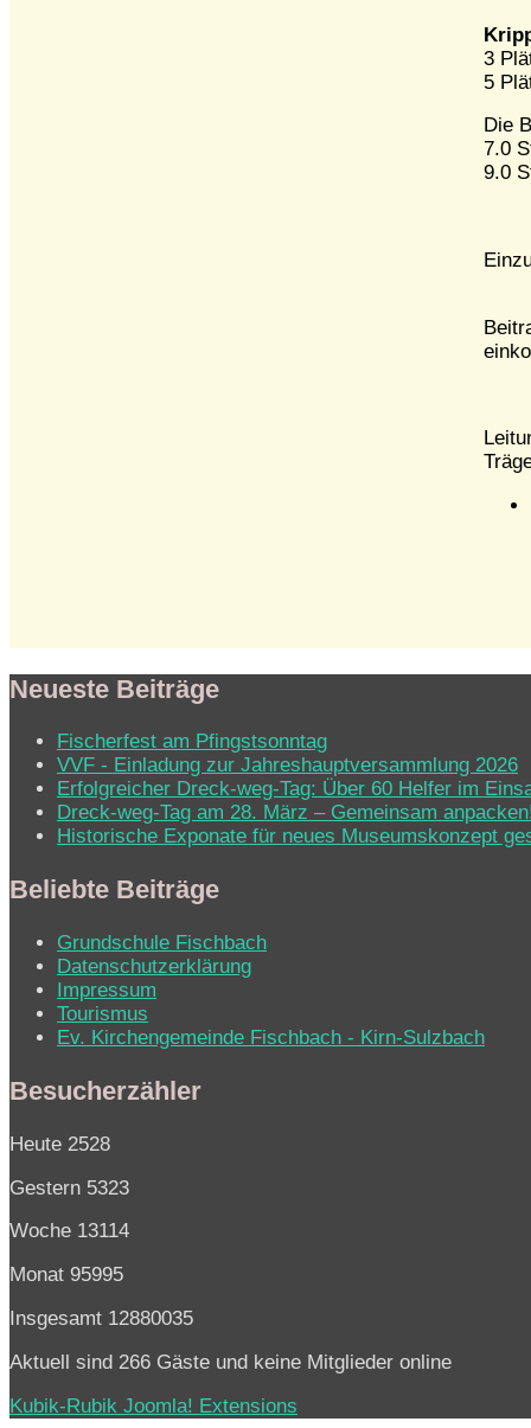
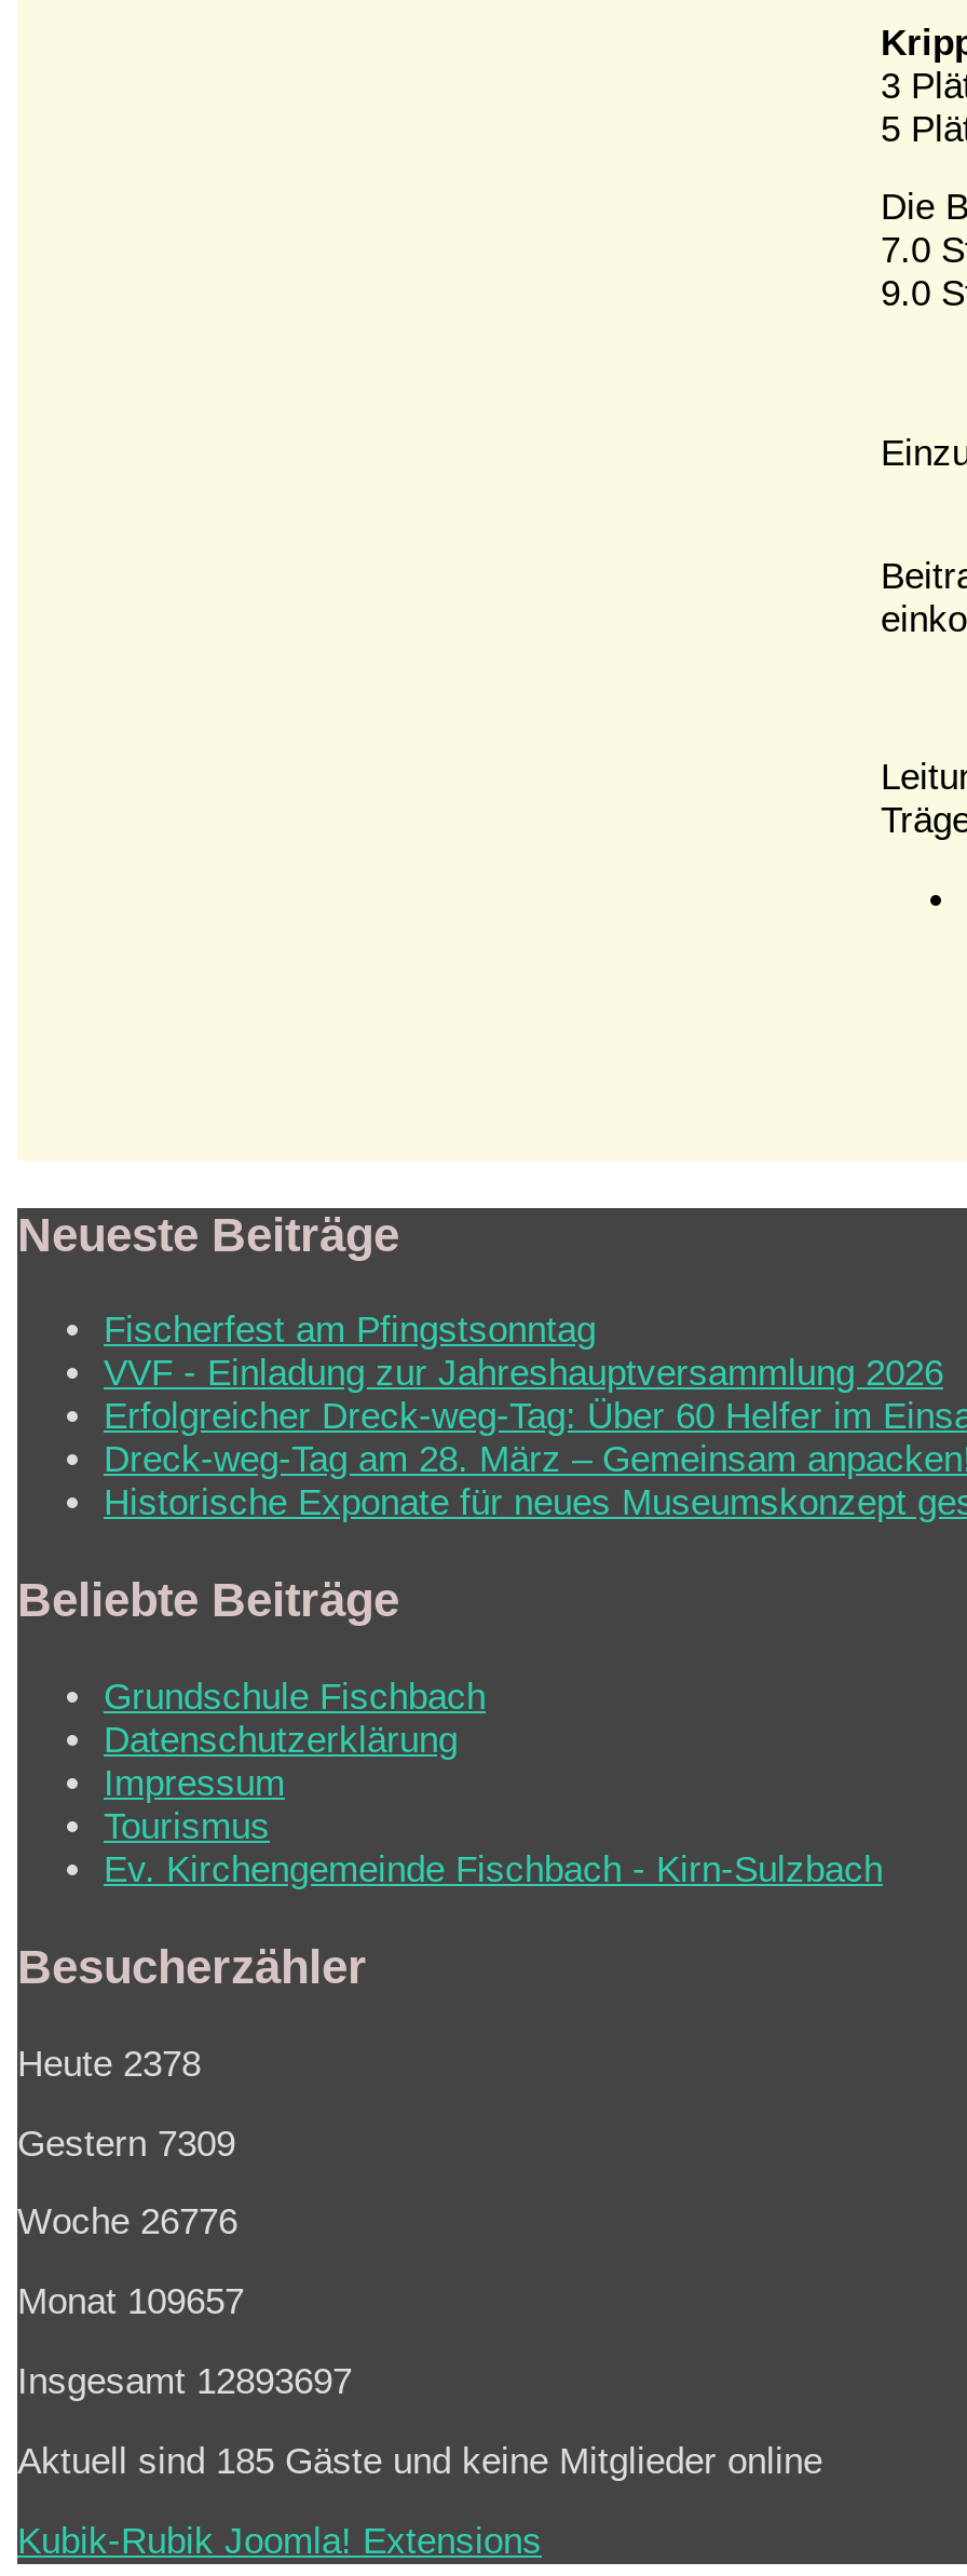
[9,1133,110,1155] Heute 2528 -> [17,2043,201,2084] Heute 2378
[9,1176,129,1199] Gestern 5323 -> [17,2123,235,2164] Gestern 7309
[9,1220,129,1242] Woche 13114 -> [17,2202,237,2243] Woche 26776
[9,1264,123,1286] Monat 95995 -> [17,2282,244,2323] Monat 109657
[9,1307,193,1330] Insgesamt 12880035 -> [17,2361,352,2402] Insgesamt 12893697
[9,1351,452,1373] Aktuell sind 266 Gäste und keine Mitglieder online -> [17,2441,822,2482] Aktuell sind 185 Gäste und keine Mitglieder online

